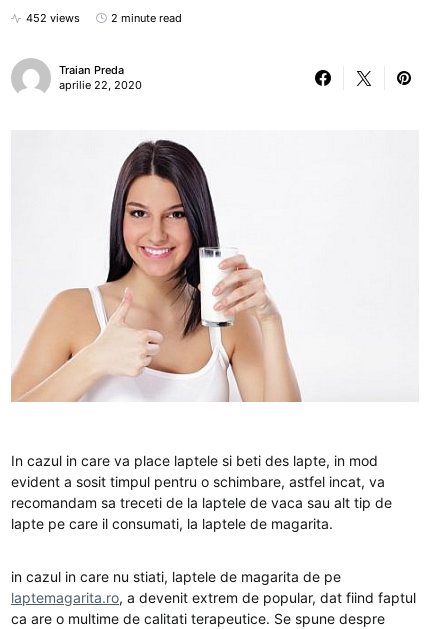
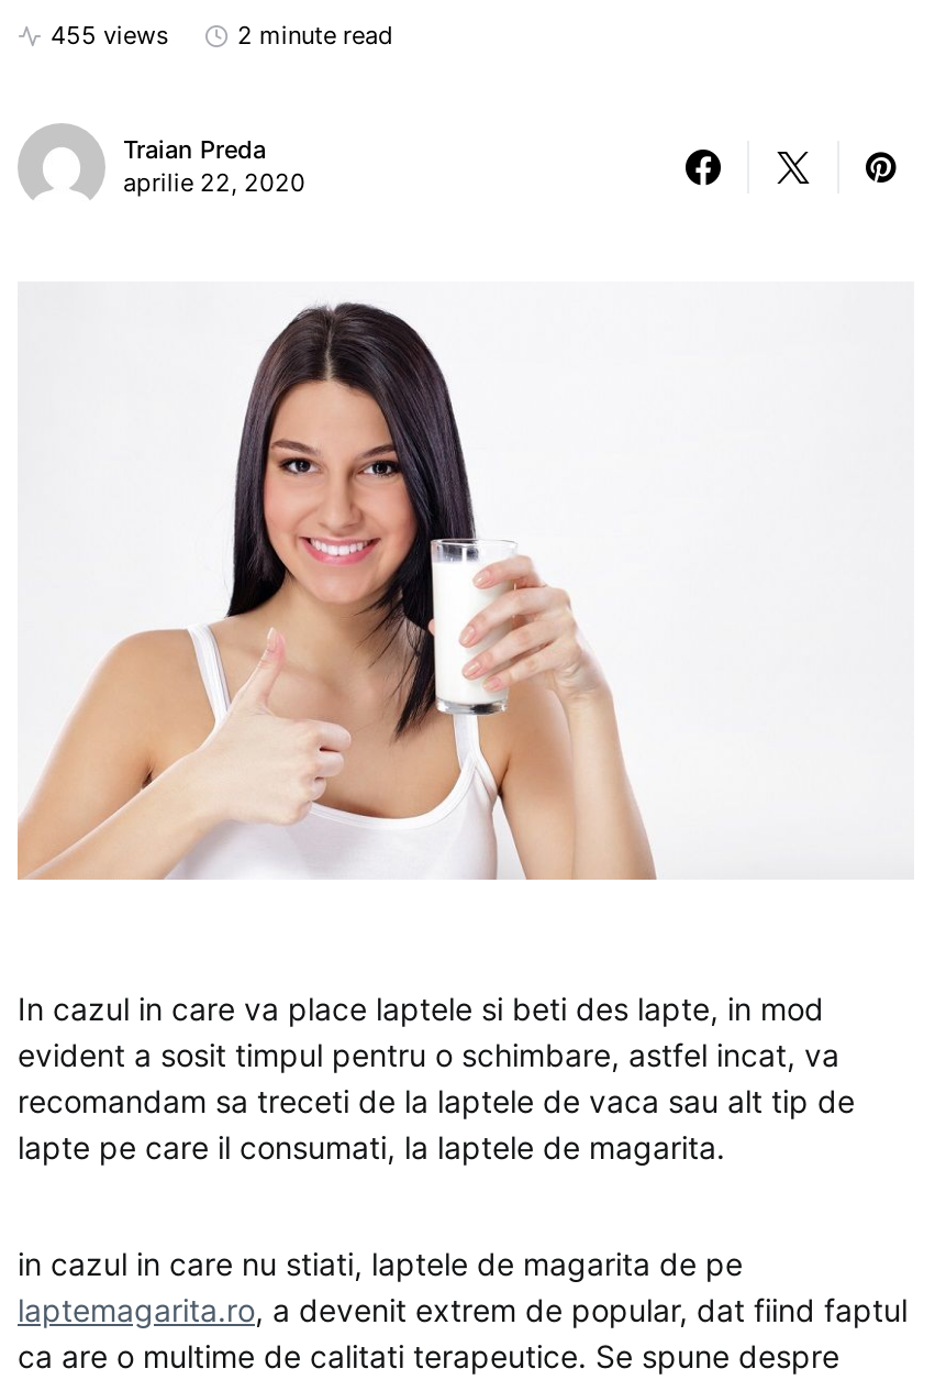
[26,11,80,25] 452 views -> [51,20,169,51] 455 views

